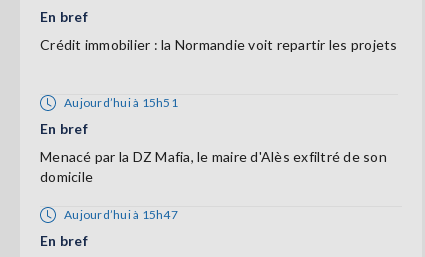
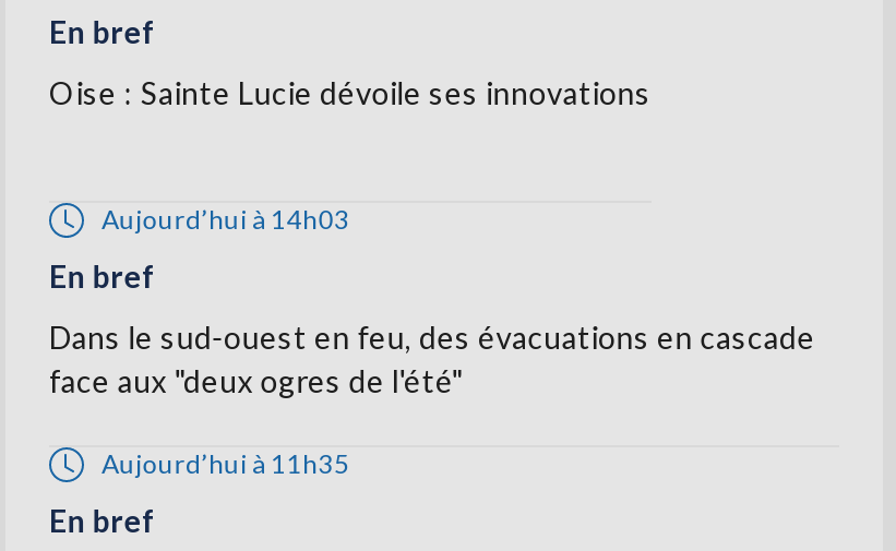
[40,36,397,53] Crédit immobilier : la Normandie voit repartir les projets -> [49,74,651,111] Oise : Sainte Lucie dévoile ses innovations
[64,95,178,110] Aujourd’hui à 15h51 -> [101,203,350,235] Aujourd’hui à 14h03
[40,148,387,185] Menacé par la DZ Mafia, le maire d'Alès exfiltré de son | domicile -> [49,318,815,399] Dans le sud-ouest en feu, des évacuations en cascade | face aux "deux ogres de l'été"
[64,207,178,222] Aujourd’hui à 15h47 -> [101,447,350,480] Aujourd’hui à 11h35

